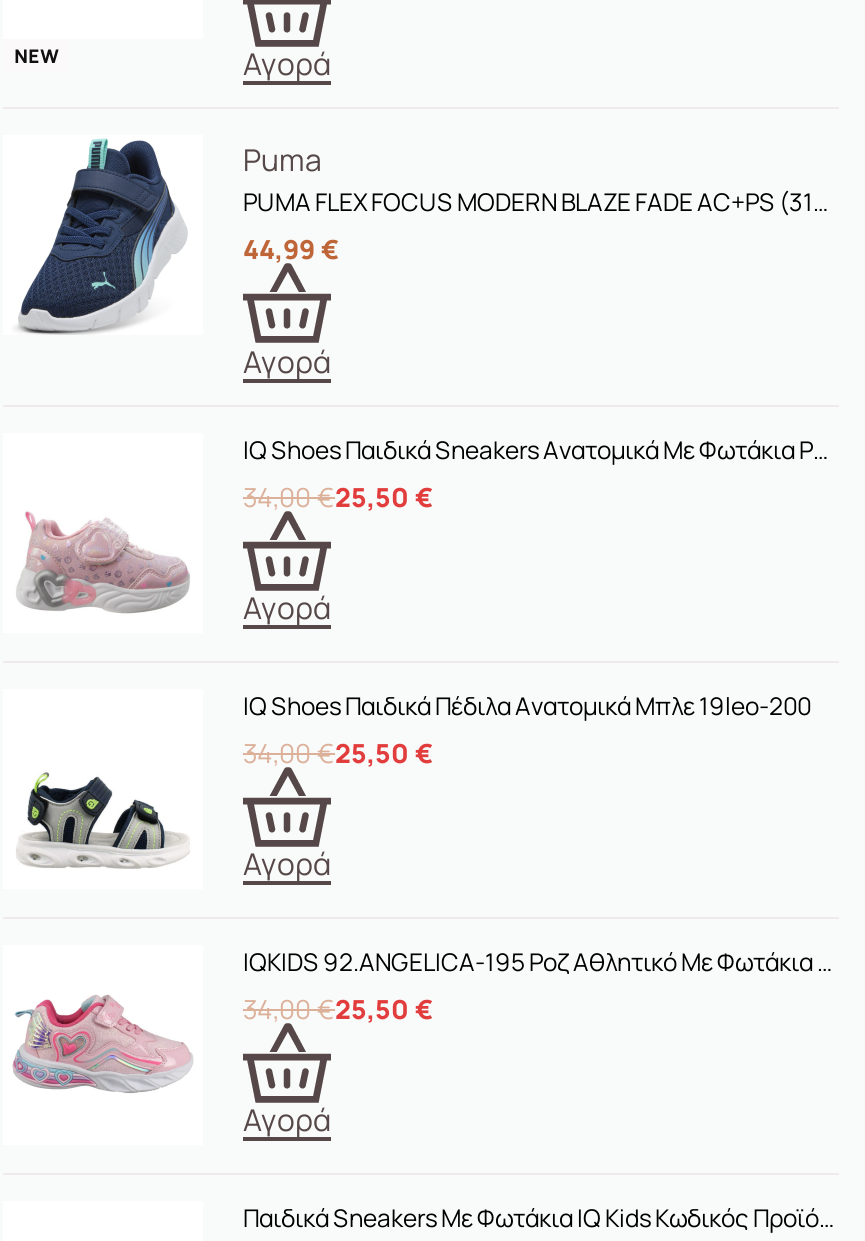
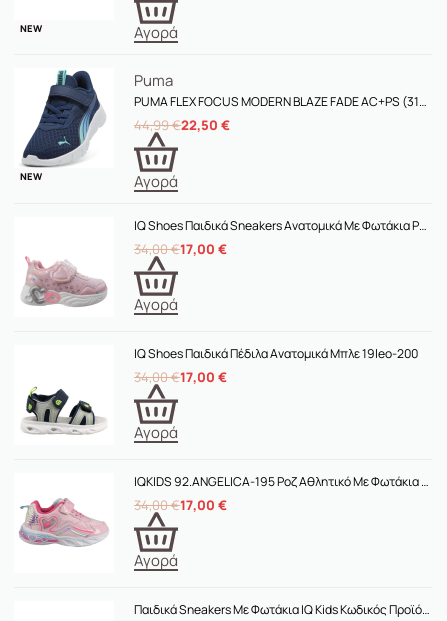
none -> [20,170,42,183] NEW
[243,231,339,267] 44,99 € -> [134,116,230,134] 44,99€22,50 €
[243,479,433,515] 34,00€25,50 € -> [134,240,227,258] 34,00€17,00 €
[243,735,433,771] 34,00€25,50 € -> [134,368,227,386] 34,00€17,00 €
[243,991,433,1027] 34,00€25,50 € -> [134,496,227,514] 34,00€17,00 €

